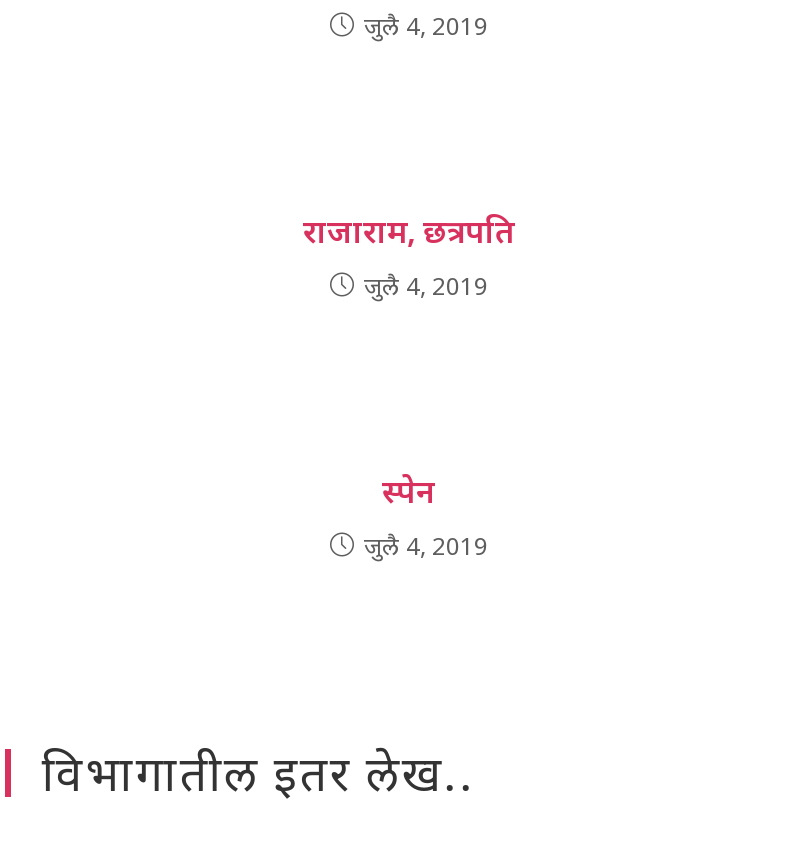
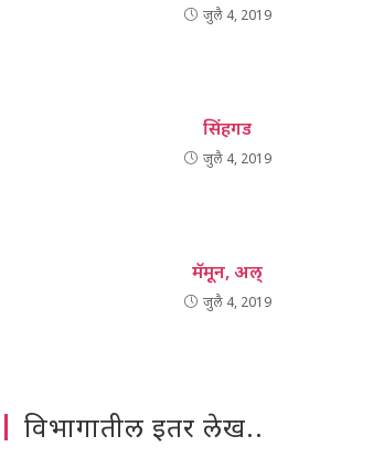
[303,209,515,253] राजाराम, छत्रपति -> [203,116,252,140] सिंहगड
[382,469,436,513] स्पेन -> [192,259,263,284] मॅमून, अल्‌

